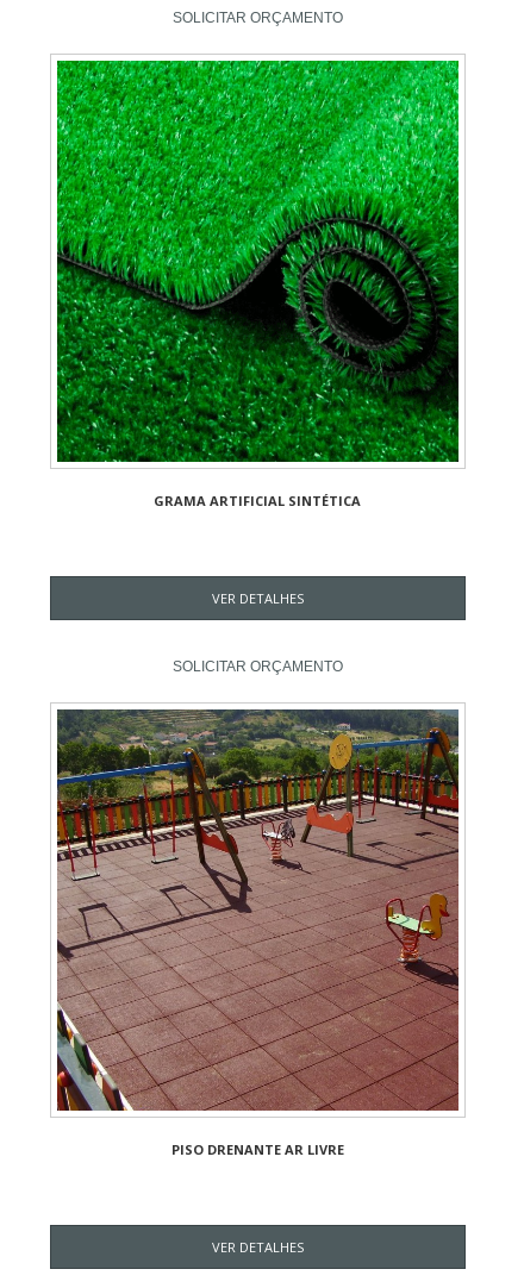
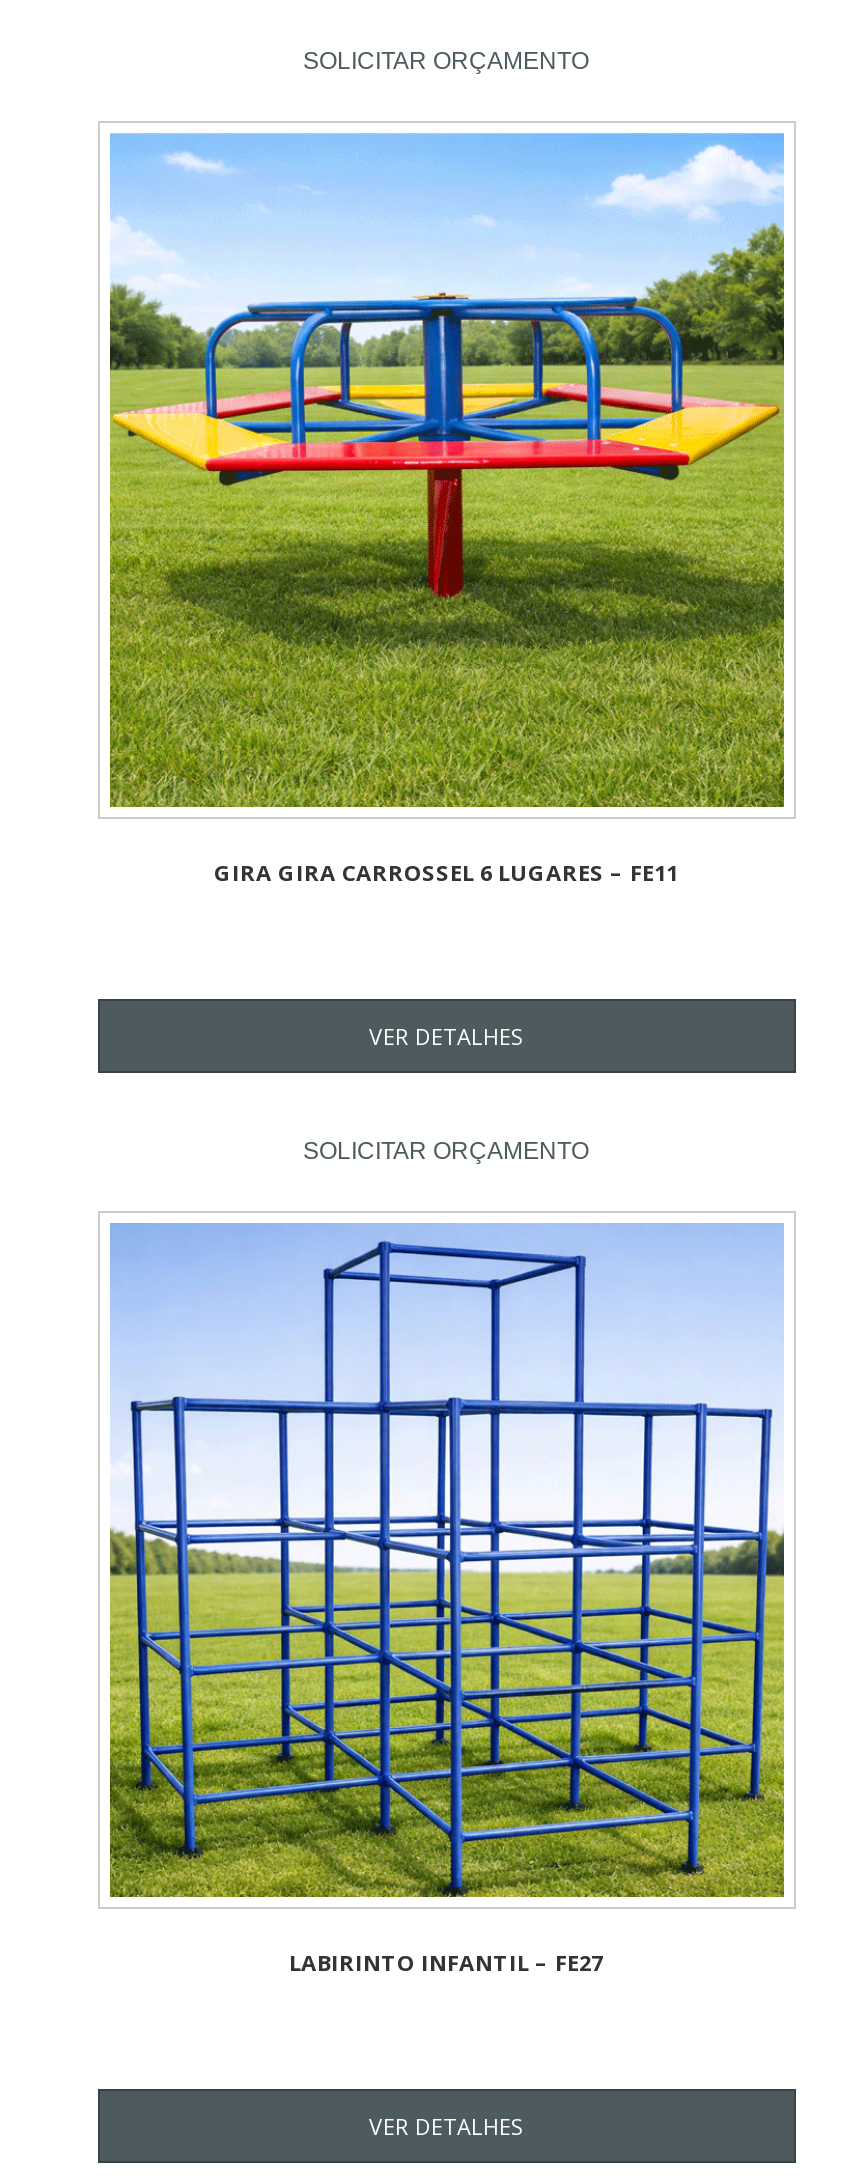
[56,60,460,509] [image] | GRAMA ARTIFICIAL SINTÉTICA -> [108,133,786,887] [image] | GIRA GIRA CARROSSEL 6 LUGARES – FE11
[56,708,460,1158] [image] | PISO DRENANTE AR LIVRE -> [108,1223,786,1977] [image] | LABIRINTO INFANTIL – FE27

